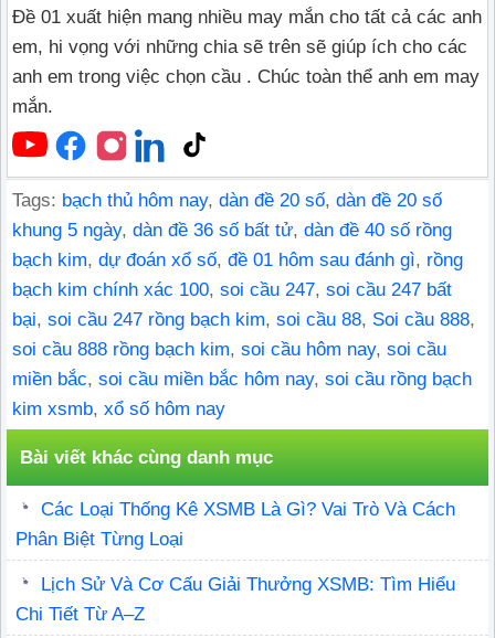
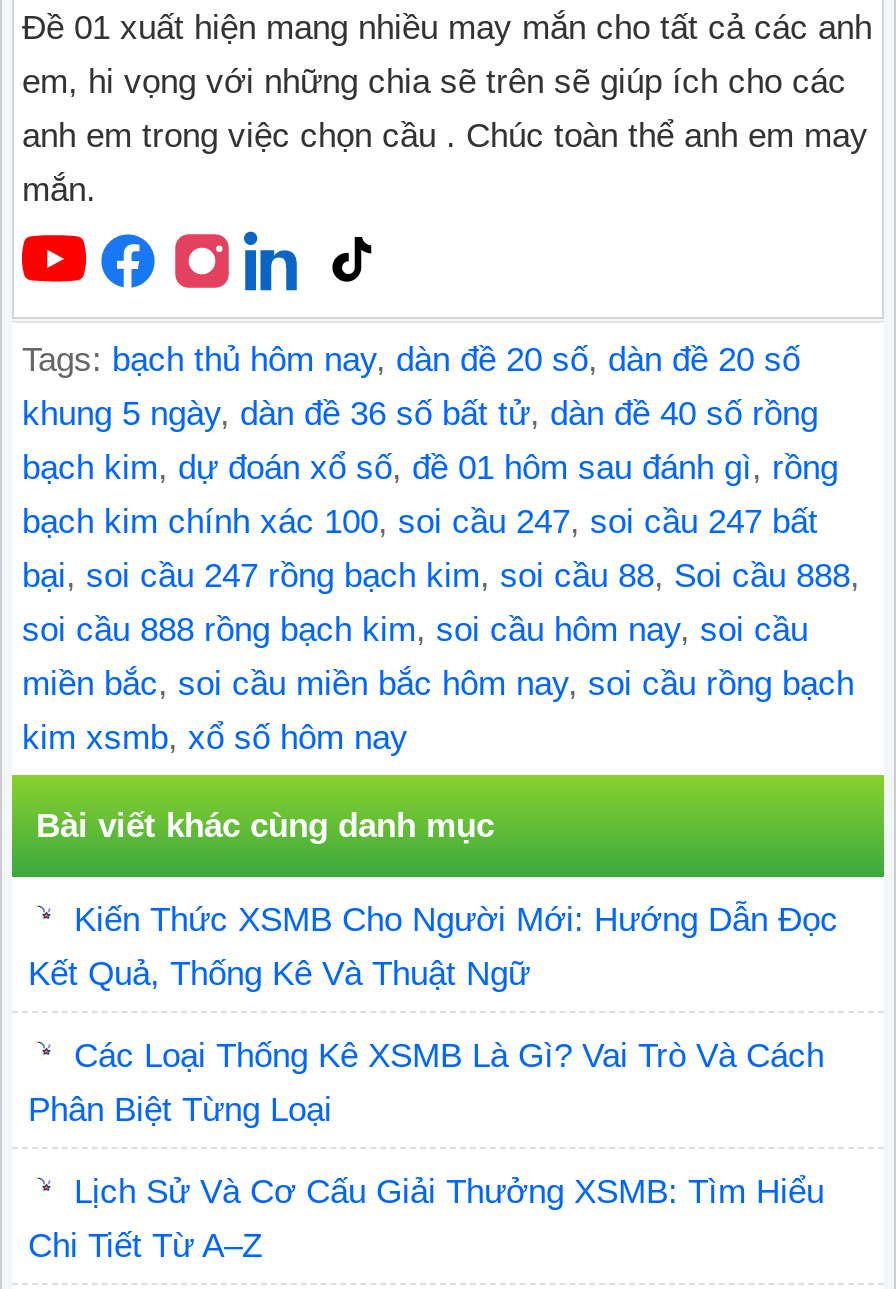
none -> [28,902,838,994] Kiến Thức XSMB Cho Người Mới: Hướng Dẫn Đọc | Kết Quả, Thống Kê Và Thuật Ngữ

